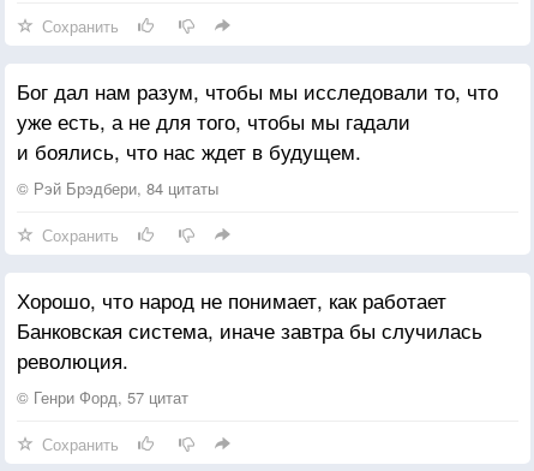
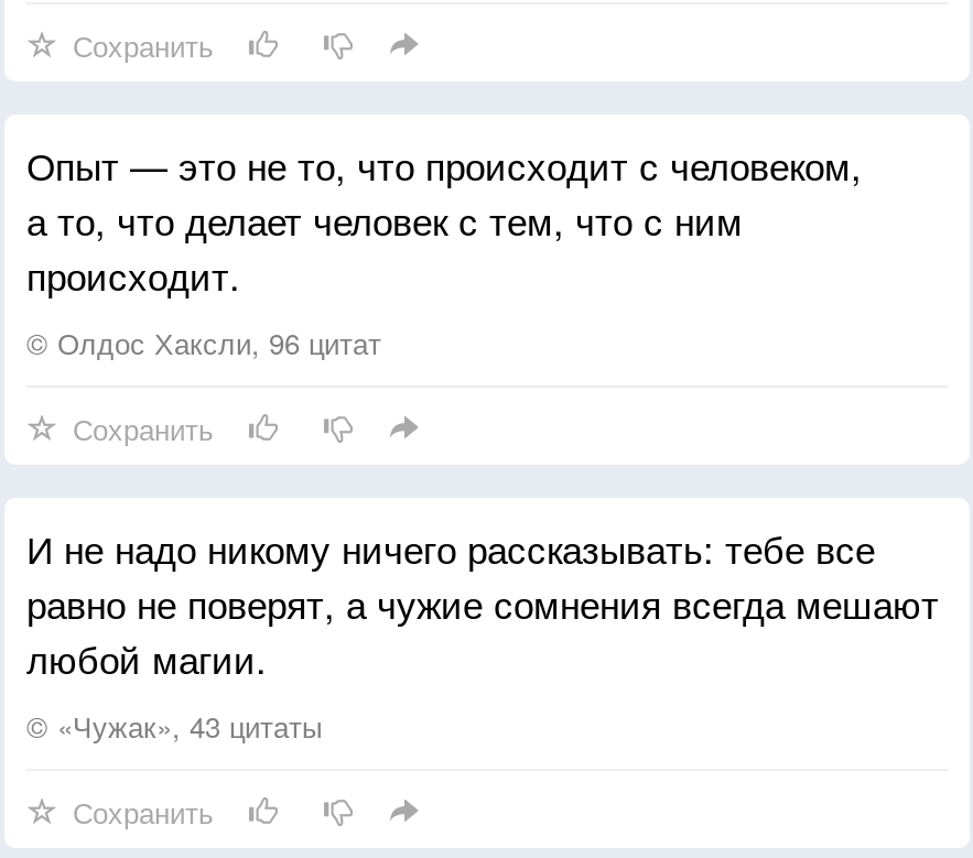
[17,75,498,199] Бог дал нам разум, чтобы мы исследовали то, что | уже есть, а не для того, чтобы мы гадали | и боялись, что нас ждет в будущем. | © Рэй Брэдбери, 84 цитаты -> [26,136,862,363] Опыт — это не то, что происходит с человеком, | а то, что делает человек с тем, что с ним | происходит. | © Олдос Хаксли, 96 цитат
[17,284,482,408] Хорошо, что народ не понимает, как работает | Банковская система, иначе завтра бы случилась | революция. | © Генри Форд, 57 цитат -> [26,519,939,746] И не надо никому ничего рассказывать: тебе все | равно не поверят, а чужие сомнения всегда мешают | любой магии. | © «Чужак», 43 цитаты

